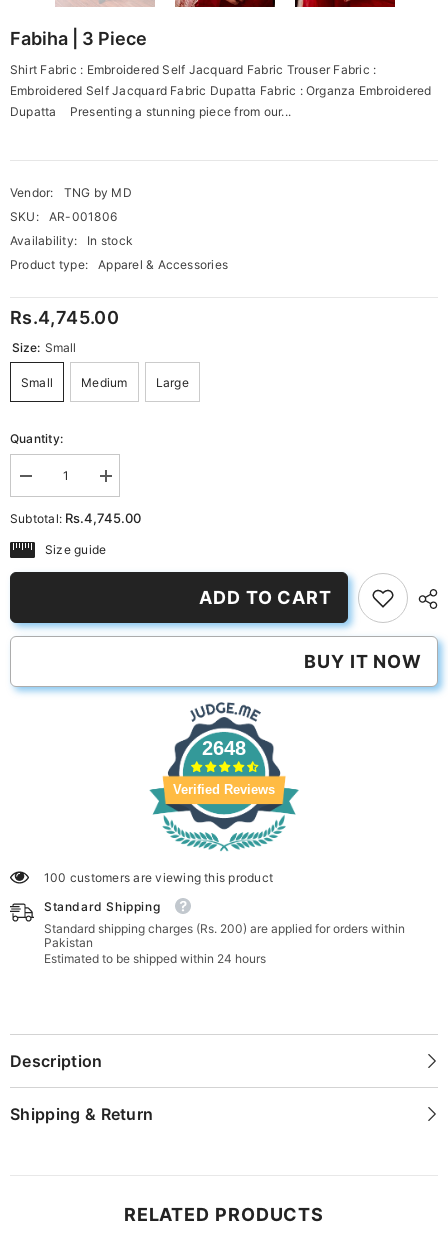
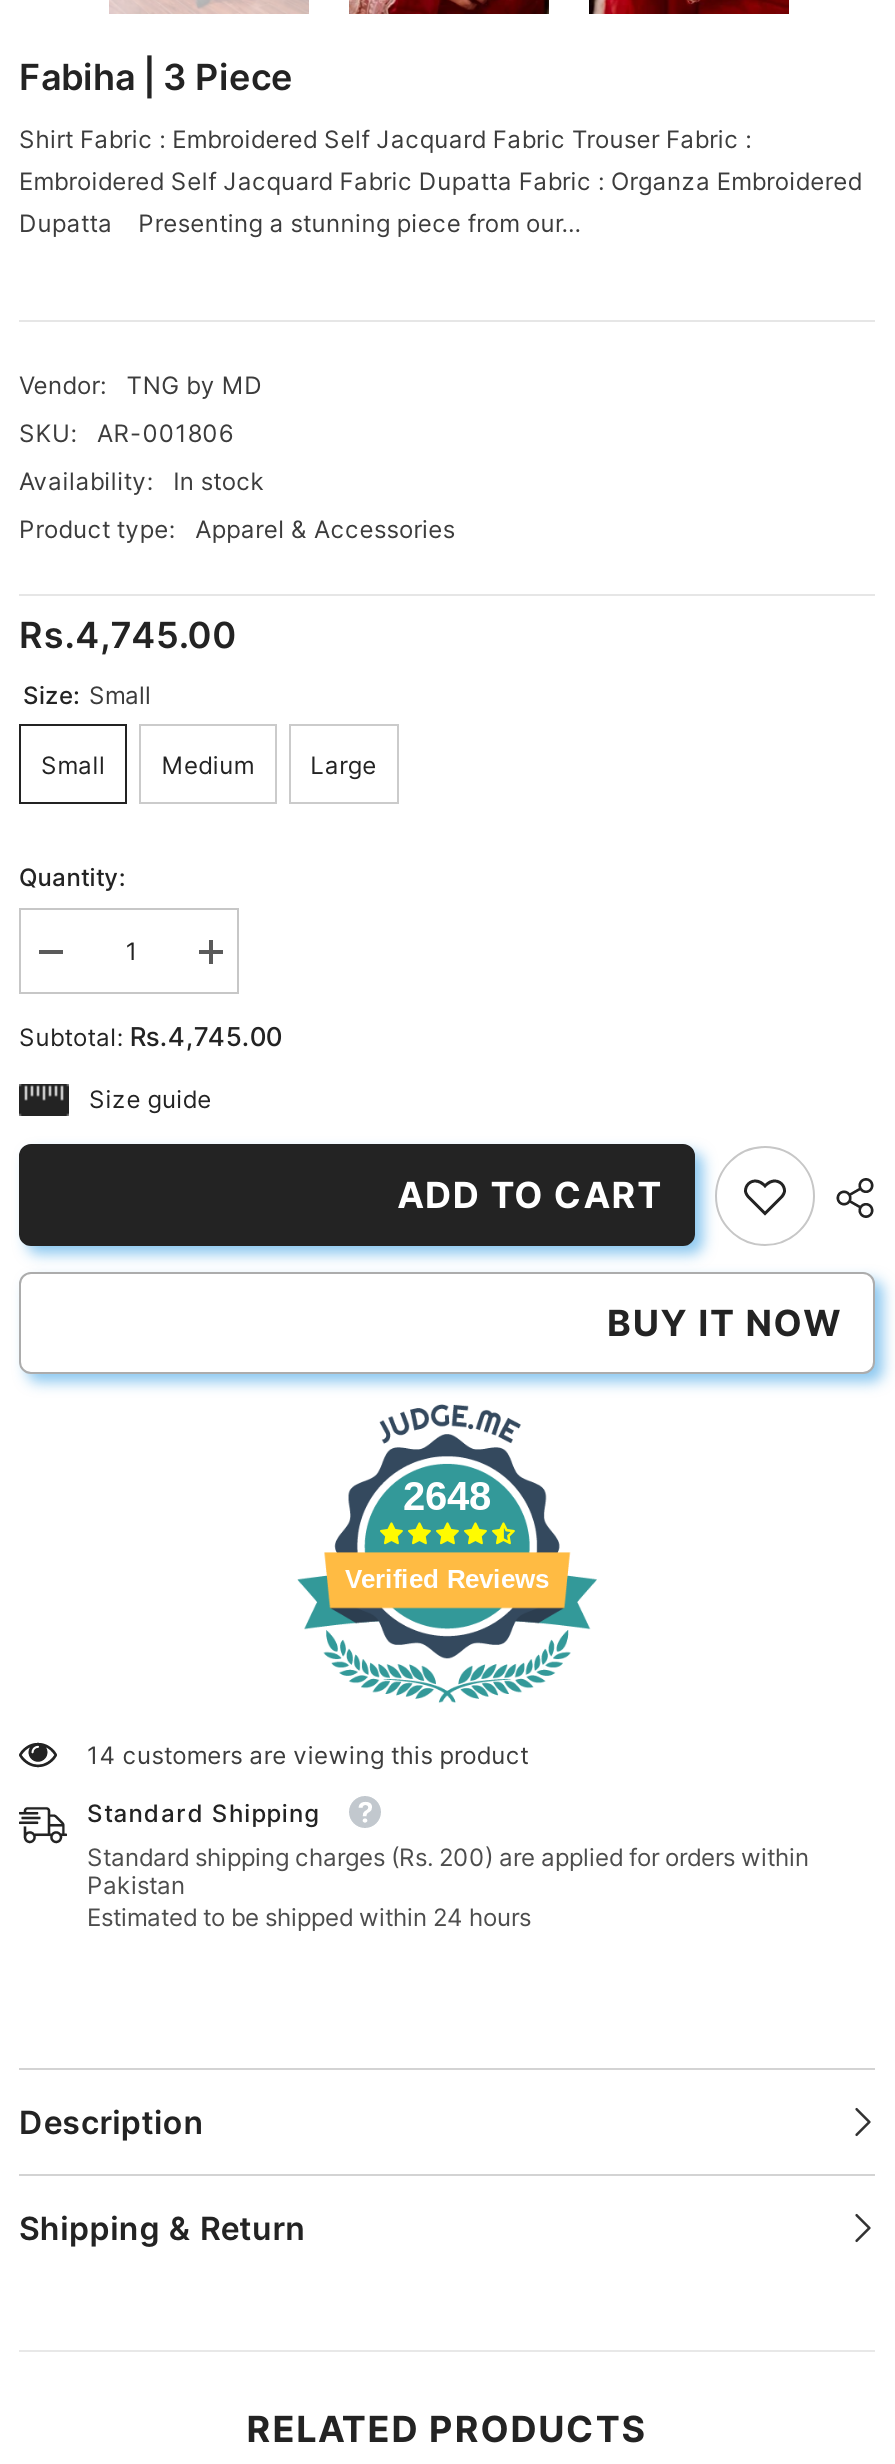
[44,870,273,885] 100 customers are viewing this product -> [87,1740,529,1770] 14 customers are viewing this product

